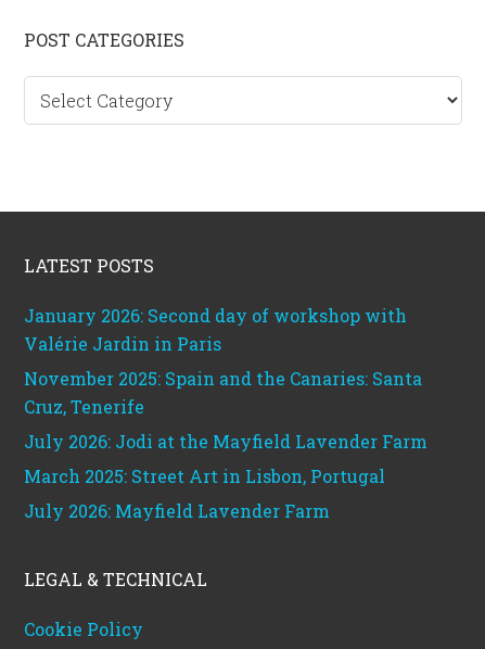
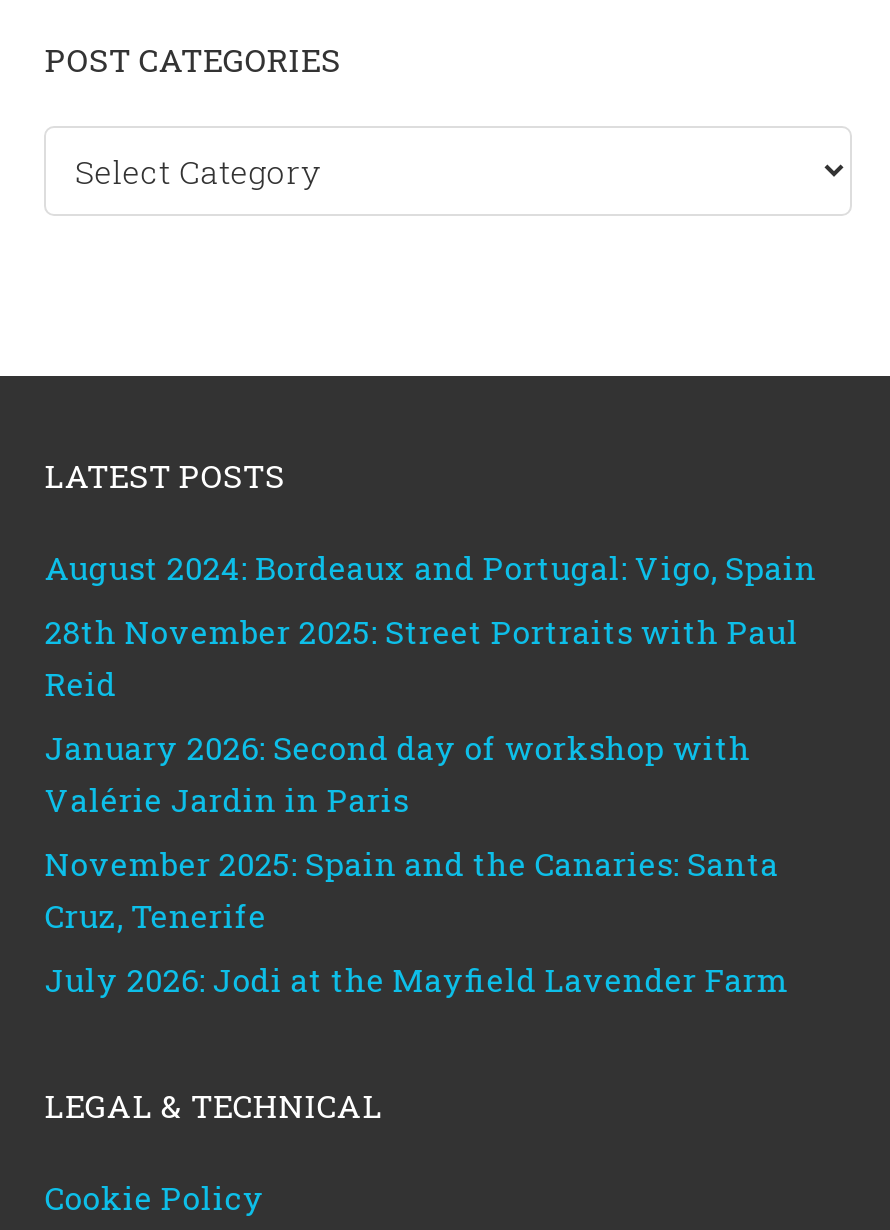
none -> [45,545,817,703] August 2024: Bordeaux and Portugal: Vigo, Spain | 28th November 2025: Street Portraits with Paul | Reid
moved [24,304,428,453] -> [45,725,789,999]: January 2026: Second day of workshop with | Valérie Jardin in Paris | November 2025: Spain and the Canaries: Santa | Cruz, Tenerife | July 2026: Jodi at the Mayfield Lavender Farm
[24,465,386,522] March 2025: Street Art in Lisbon, Portugal | July 2026: Mayfield Lavender Farm -> none

